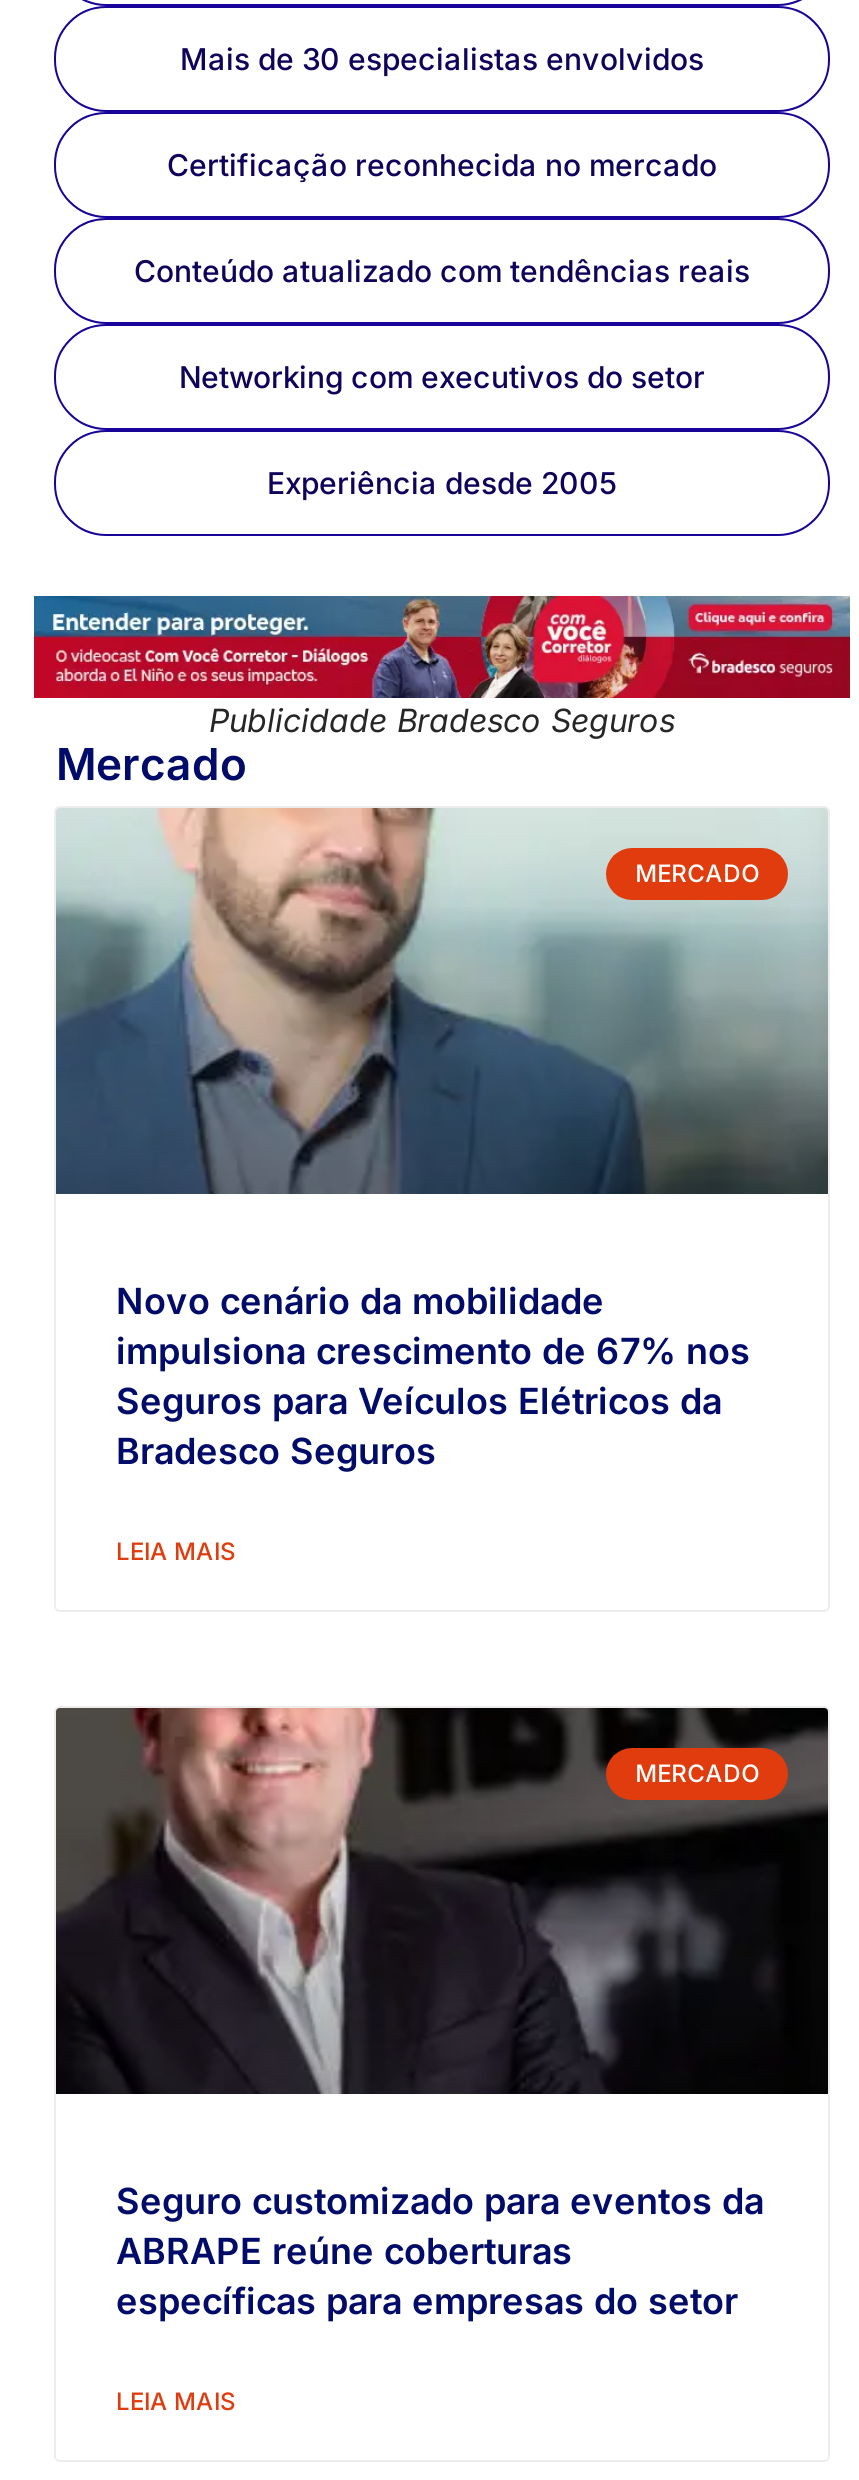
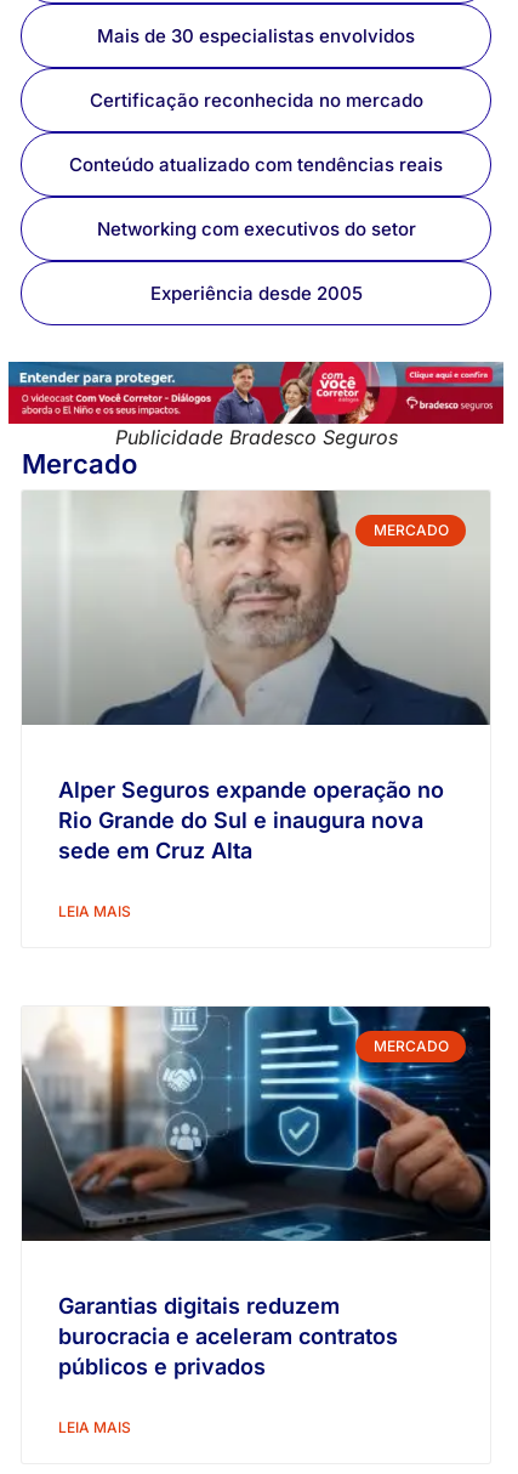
[56,808,828,1194] [image] -> [23,489,489,725] [image]
[116,1280,750,1472] Novo cenário da mobilidade | impulsiona crescimento de 67% nos | Seguros para Veículos Elétricos da | Bradesco Seguros -> [58,777,444,863] Alper Seguros expande operação no | Rio Grande do Sul e inaugura nova | sede em Cruz Alta
[54,1706,830,2096] [image] -> [22,1005,491,1242] [image]
[116,2180,764,2322] Seguro customizado para eventos da | ABRAPE reúne coberturas | específicas para empresas do setor -> [58,1293,398,1379] Garantias digitais reduzem | burocracia e aceleram contratos | públicos e privados

